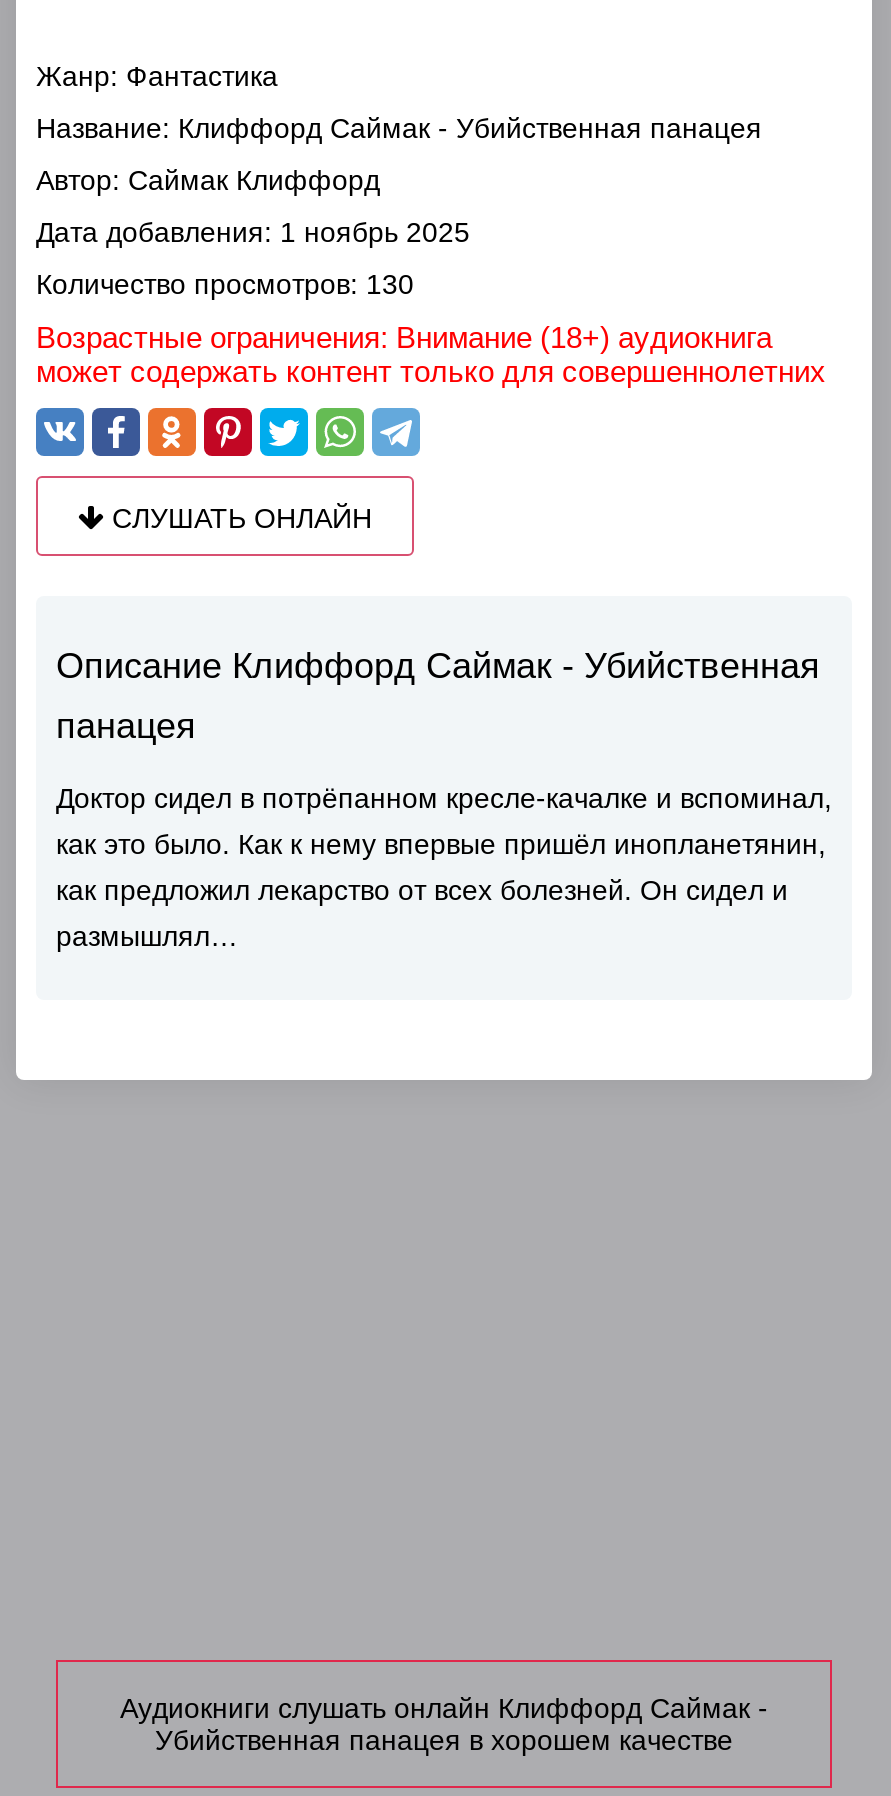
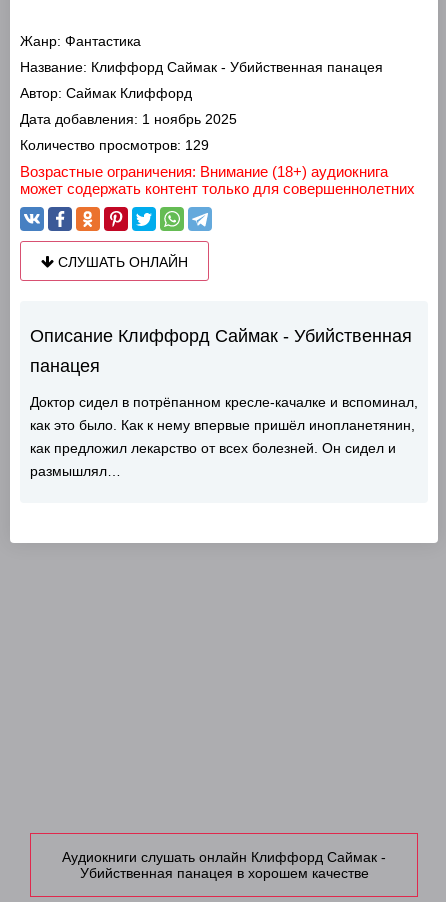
[36,268,414,300] Количество просмотров: 130 -> [20,137,209,153] Количество просмотров: 129

